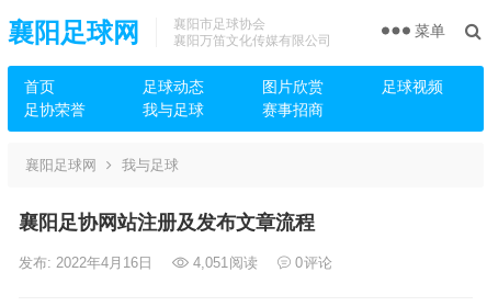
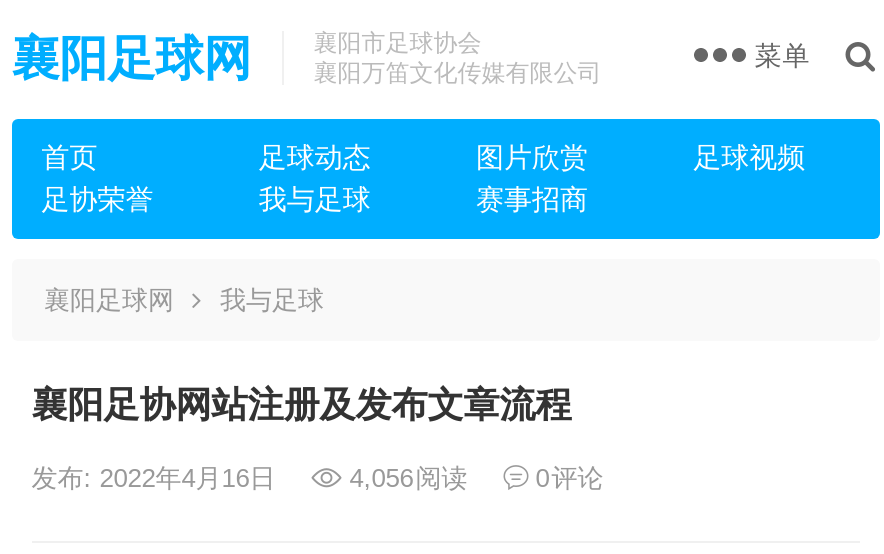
[18,254,332,271] 发布: 2022年4月16日 4,051阅读 0评论 -> [31,463,603,493] 发布: 2022年4月16日 4,056阅读 0评论

